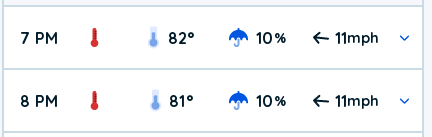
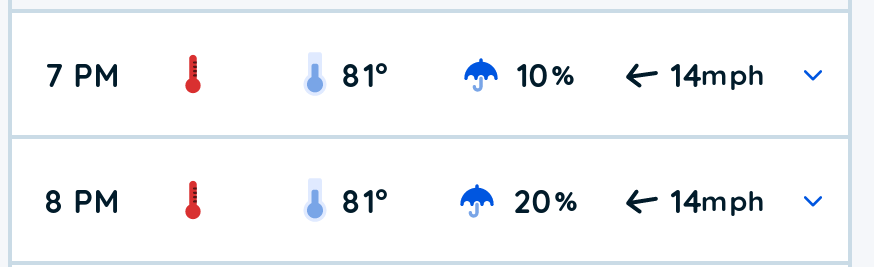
[168,28,194,48] 82° -> [342,55,390,95] 81°
[334,28,379,48] 11mph -> [670,55,766,95] 14mph
[256,91,286,111] 10% -> [513,181,579,221] 20%
[334,91,379,111] 11mph -> [670,181,766,221] 14mph

